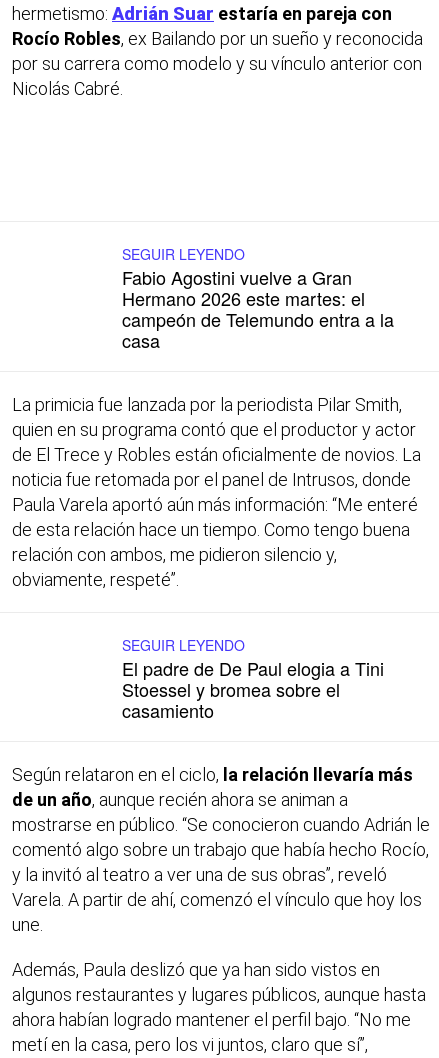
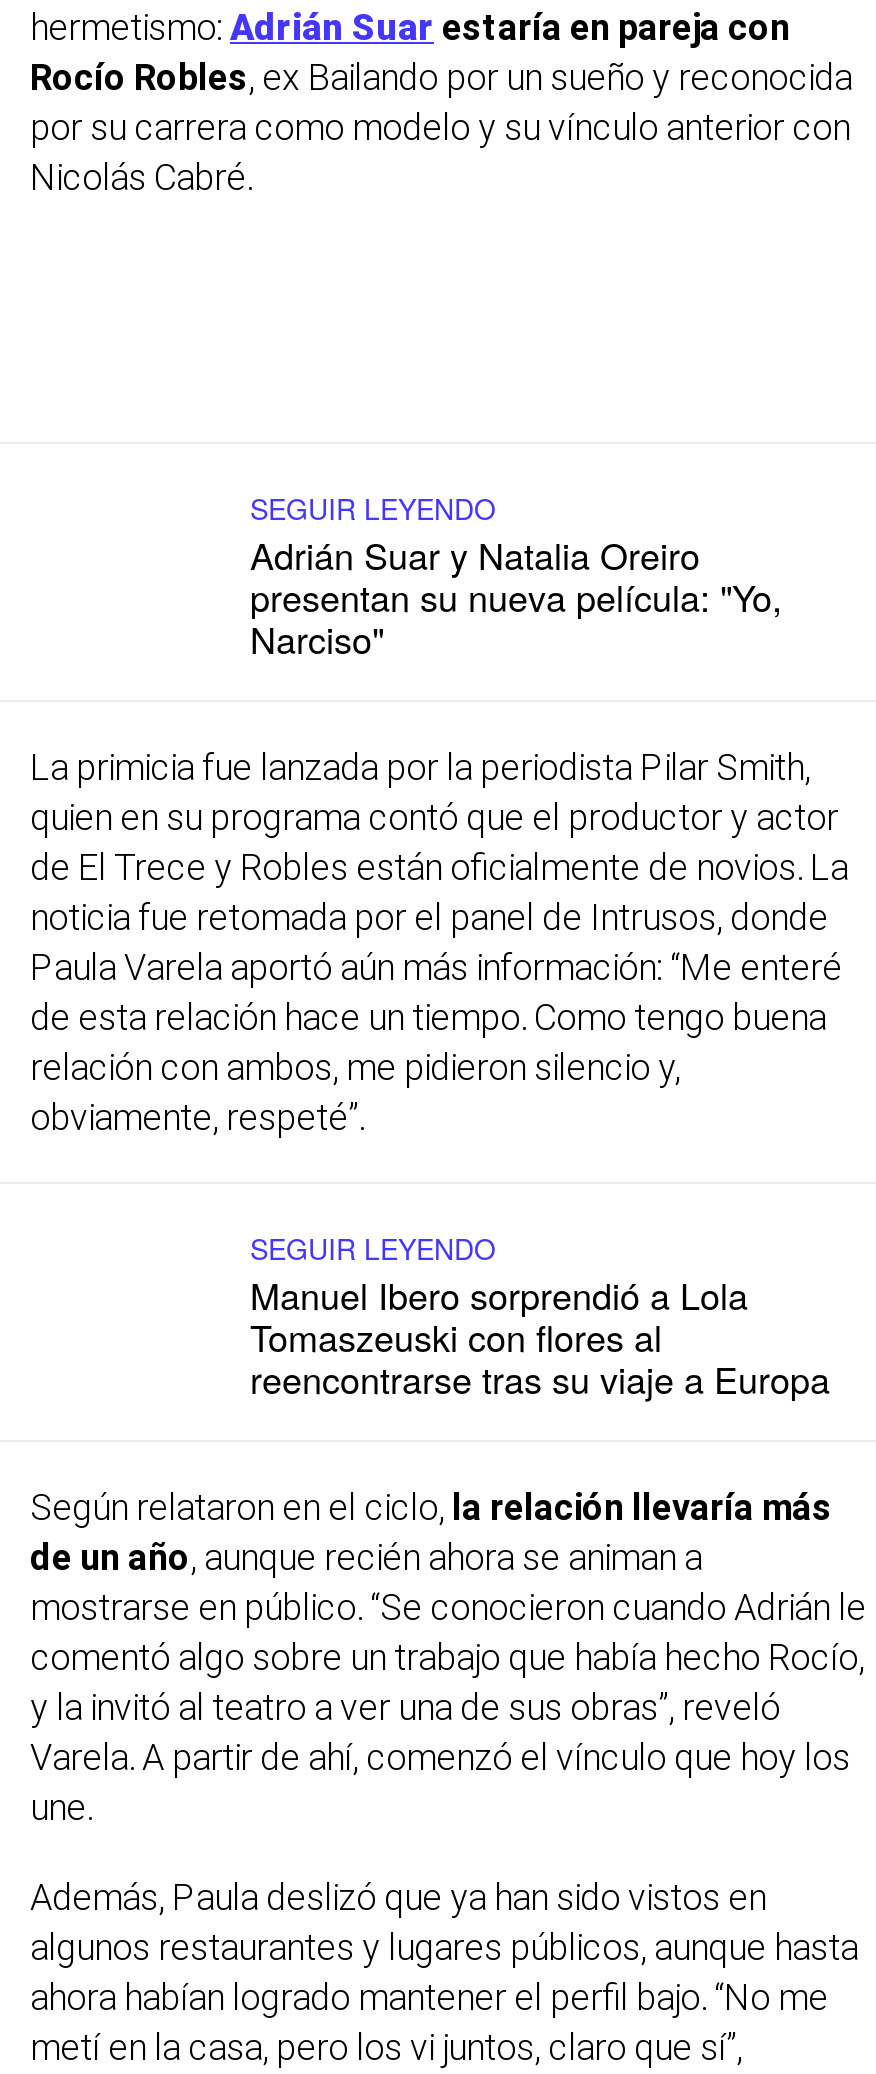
[122,264,394,353] Fabio Agostini vuelve a Gran | Hermano 2026 este martes: el | campeón de Telemundo entra a la | casa -> [250,528,782,664] Adrián Suar y Natalia Oreiro | presentan su nueva película: "Yo, | Narciso"
[122,655,384,723] El padre de De Paul elogia a Tini | Stoessel y bromea sobre el | casamiento -> [250,1268,830,1404] Manuel Ibero sorprendió a Lola | Tomaszeuski con flores al | reencontrarse tras su viaje a Europa

